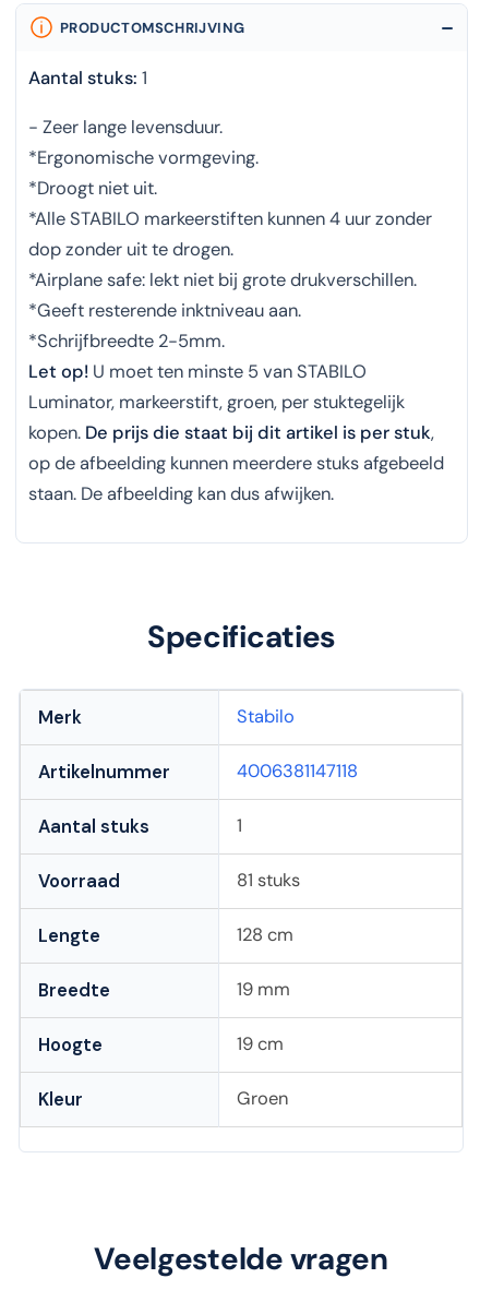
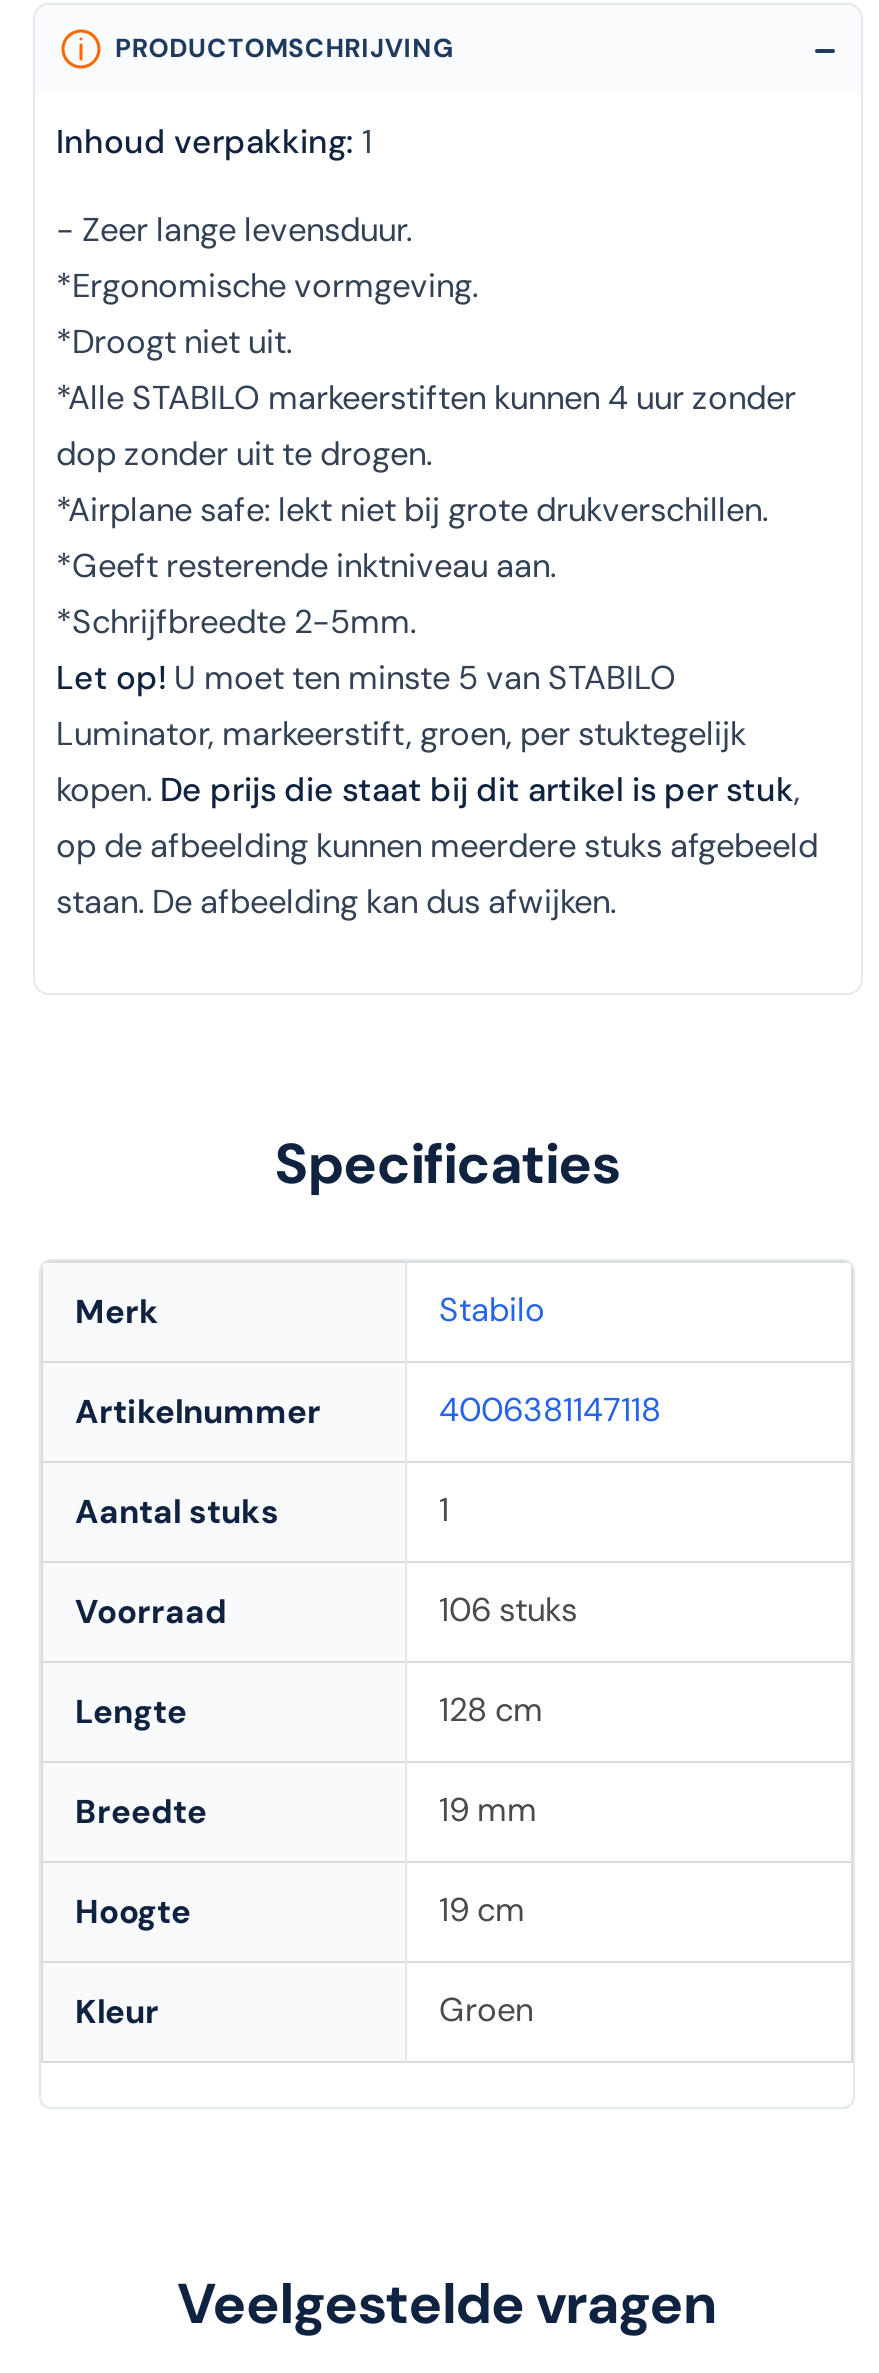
[28,67,147,90] Aantal stuks: 1 -> [56,120,372,162] Inhoud verpakking: 1
[237,869,300,892] 81 stuks -> [439,1590,577,1632] 106 stuks

